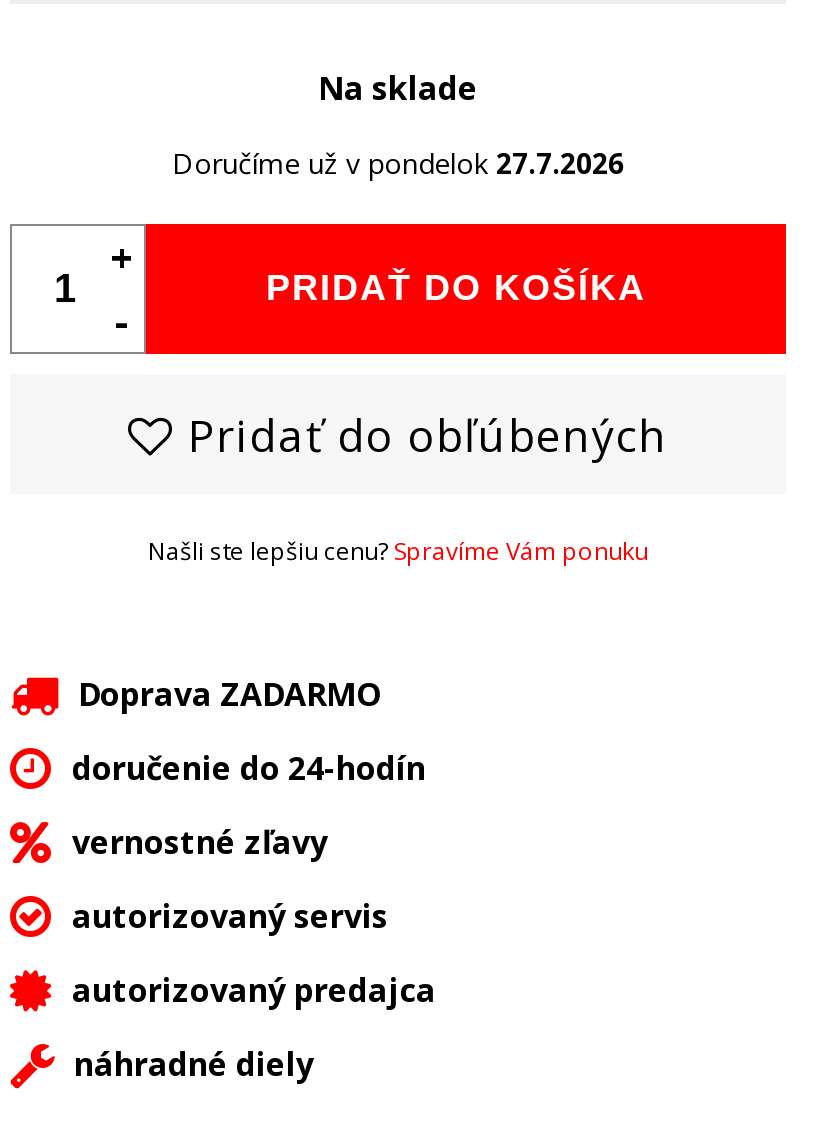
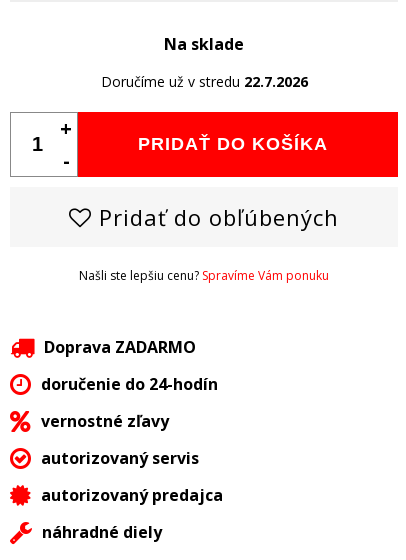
[172,143,624,181] Doručíme už v pondelok 27.7.2026 -> [100,71,307,90] Doručíme už v stredu 22.7.2026

